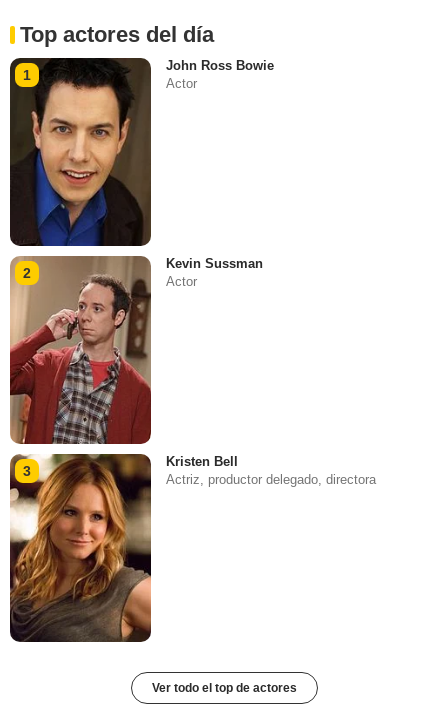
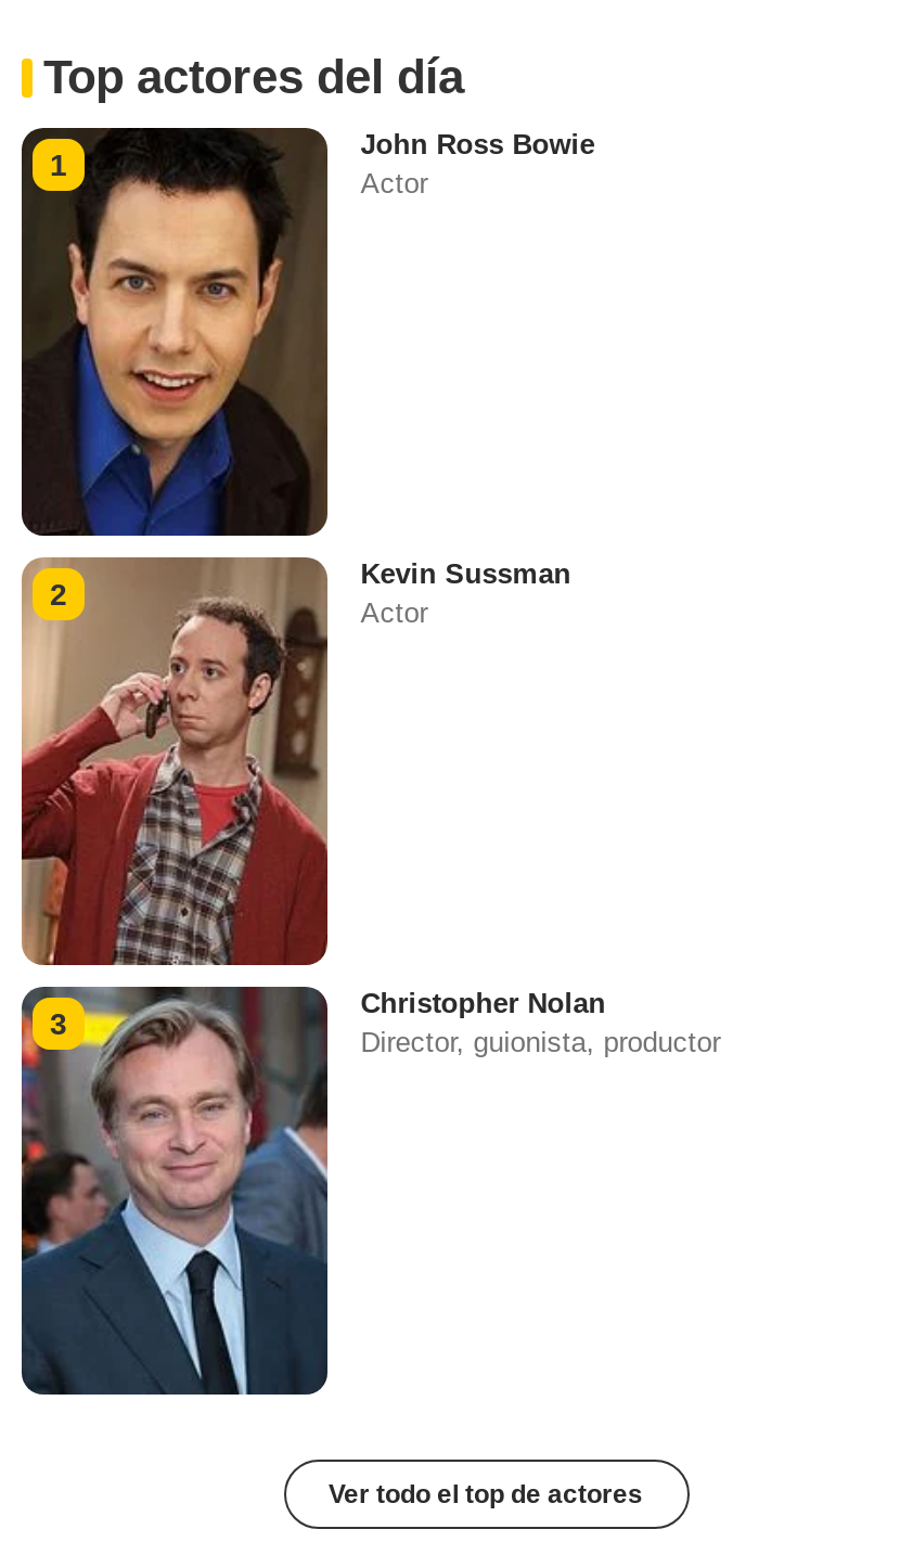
[9,454,376,642] [image] | Kristen Bell | Actriz, productor delegado, directora -> [20,985,720,1397] [image] | Christopher Nolan | Director, guionista, productor

